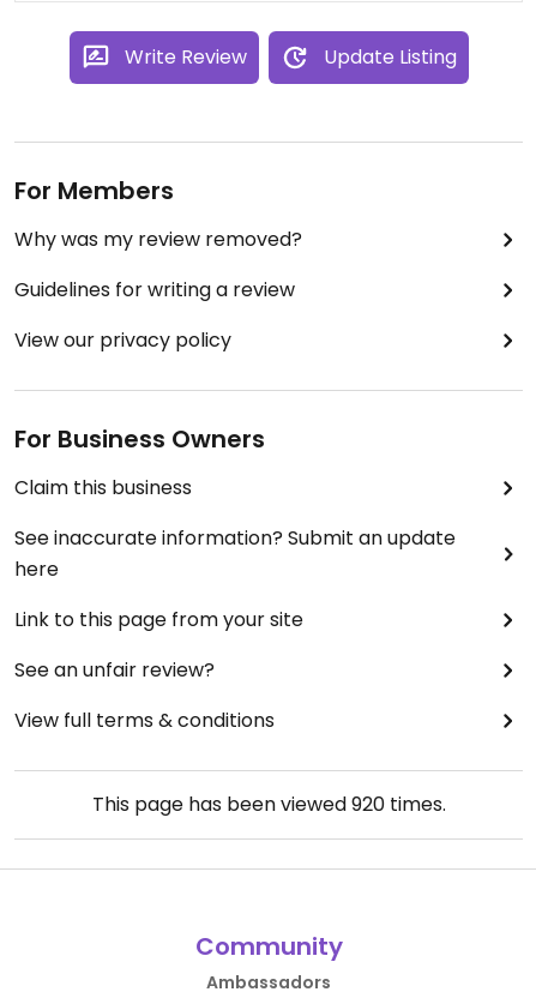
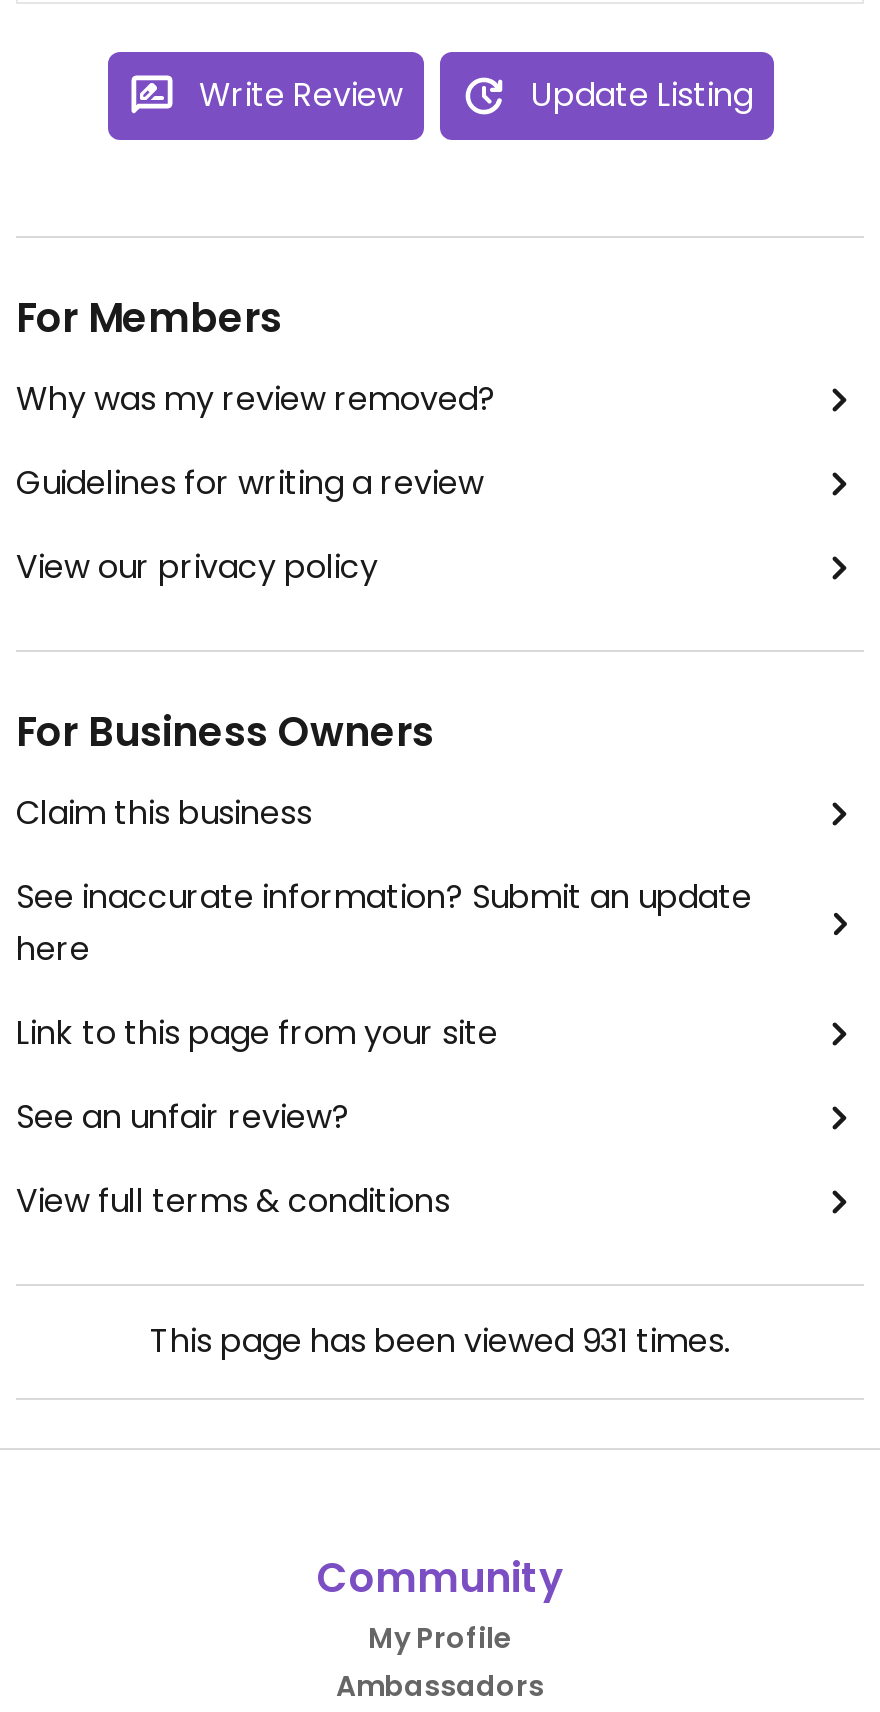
[92,790,445,818] This page has been viewed 920 times. -> [150,1318,730,1364] This page has been viewed 931 times.
none -> [368,1618,512,1658] My Profile

